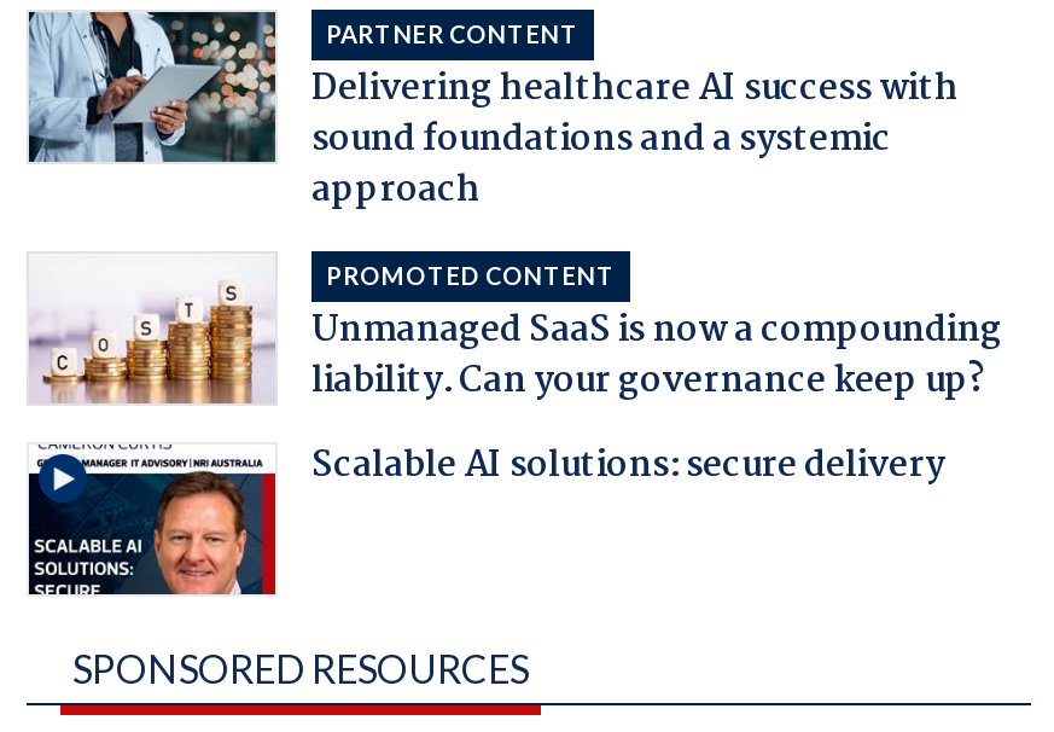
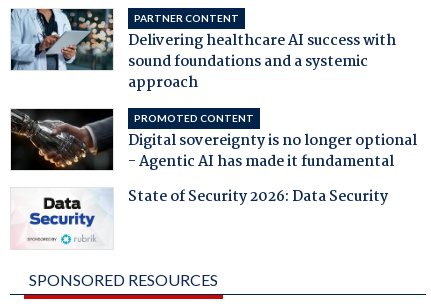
[29,256,1002,412] [image] | Unmanaged SaaS is now a compounding | liability. Can your governance keep up? -> [10,108,417,173] [image] | Digital sovereignty is no longer optional | - Agentic AI has made it fundamental
[27,438,944,597] [image] | Scalable AI solutions: secure delivery -> [11,184,388,249] [image] | State of Security 2026: Data Security

